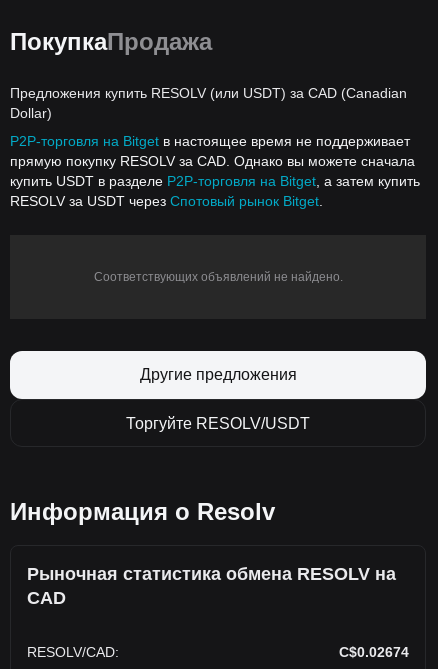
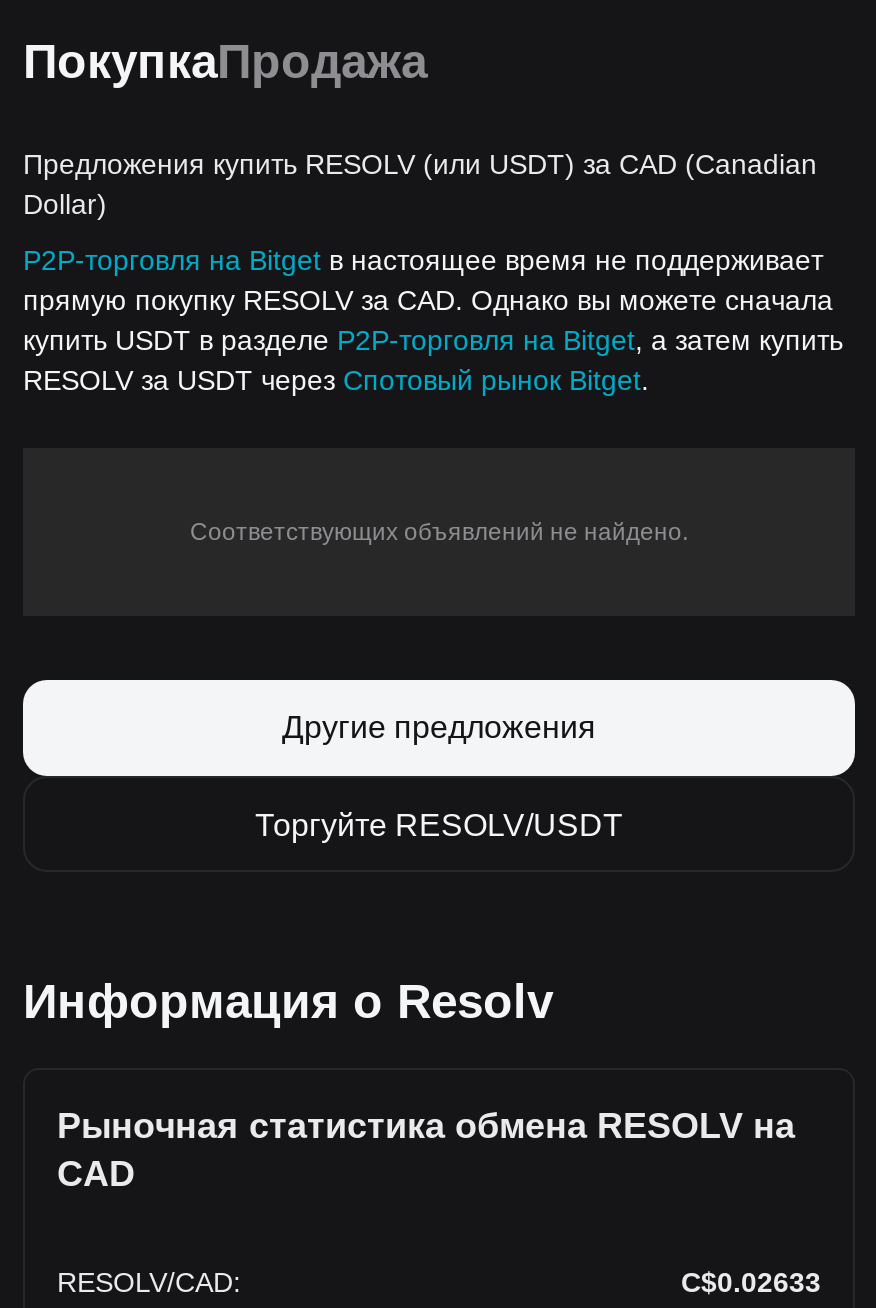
[339,644,409,660] C$0.02674 -> [681,1266,821,1298] C$0.02633

